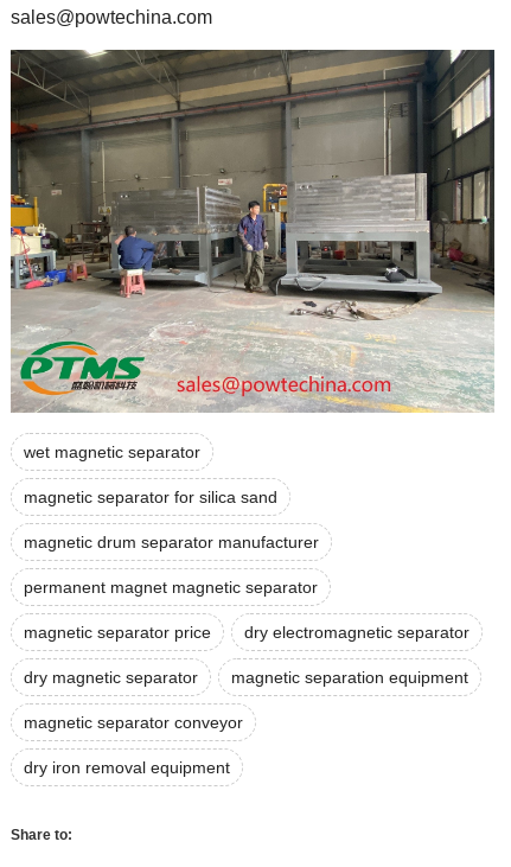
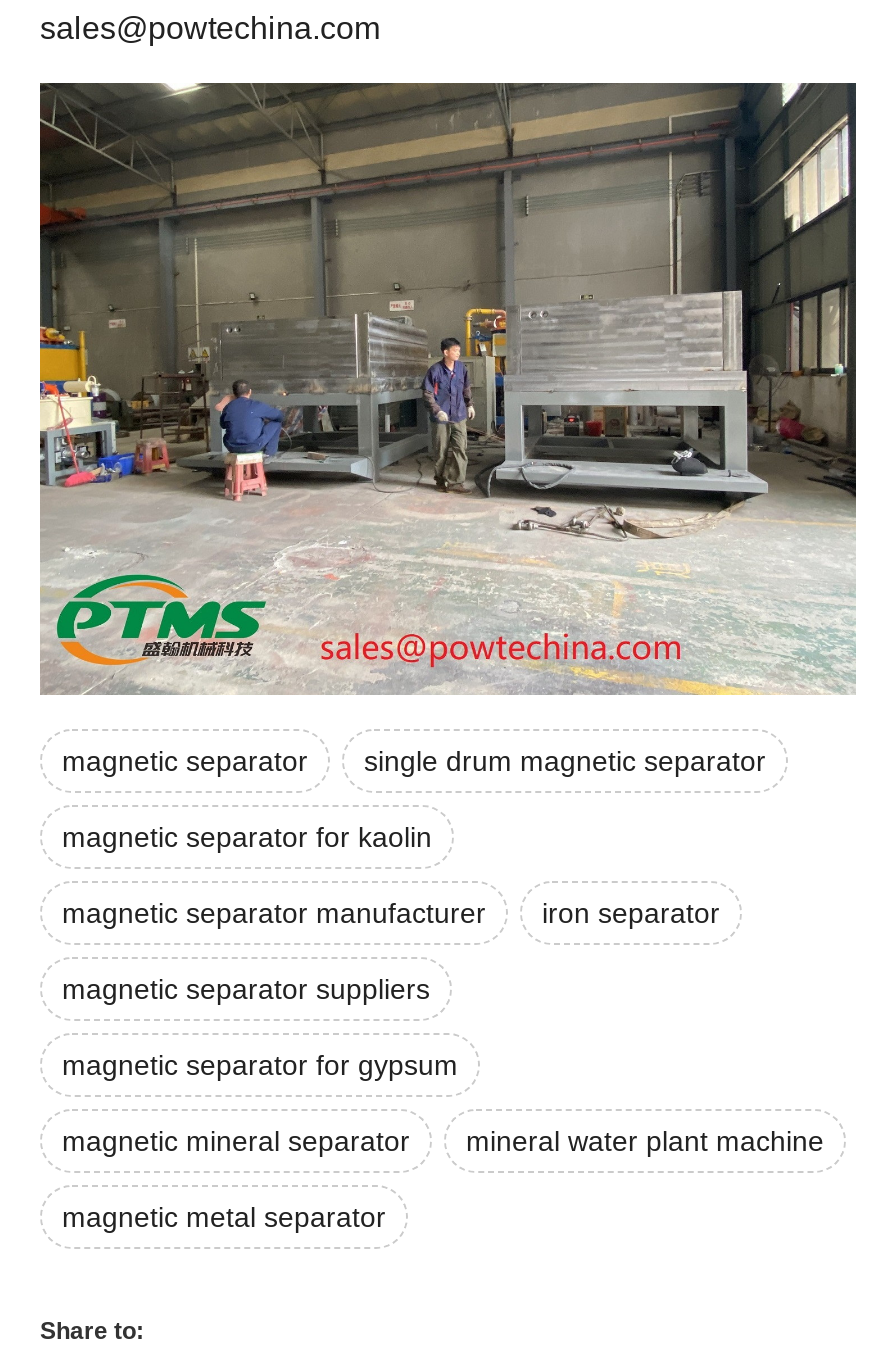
[24,443,470,777] wet magnetic separator | magnetic separator for silica sand | magnetic drum separator manufacturer | permanent magnet magnetic separator | magnetic separator price | dry electromagnetic separator | dry magnetic separator | magnetic separation equipment | magnetic separator conveyor | dry iron removal equipment -> [62,745,824,1233] magnetic separator | single drum magnetic separator | magnetic separator for kaolin | magnetic separator manufacturer | iron separator | magnetic separator suppliers | magnetic separator for gypsum | magnetic mineral separator | mineral water plant machine | magnetic metal separator

